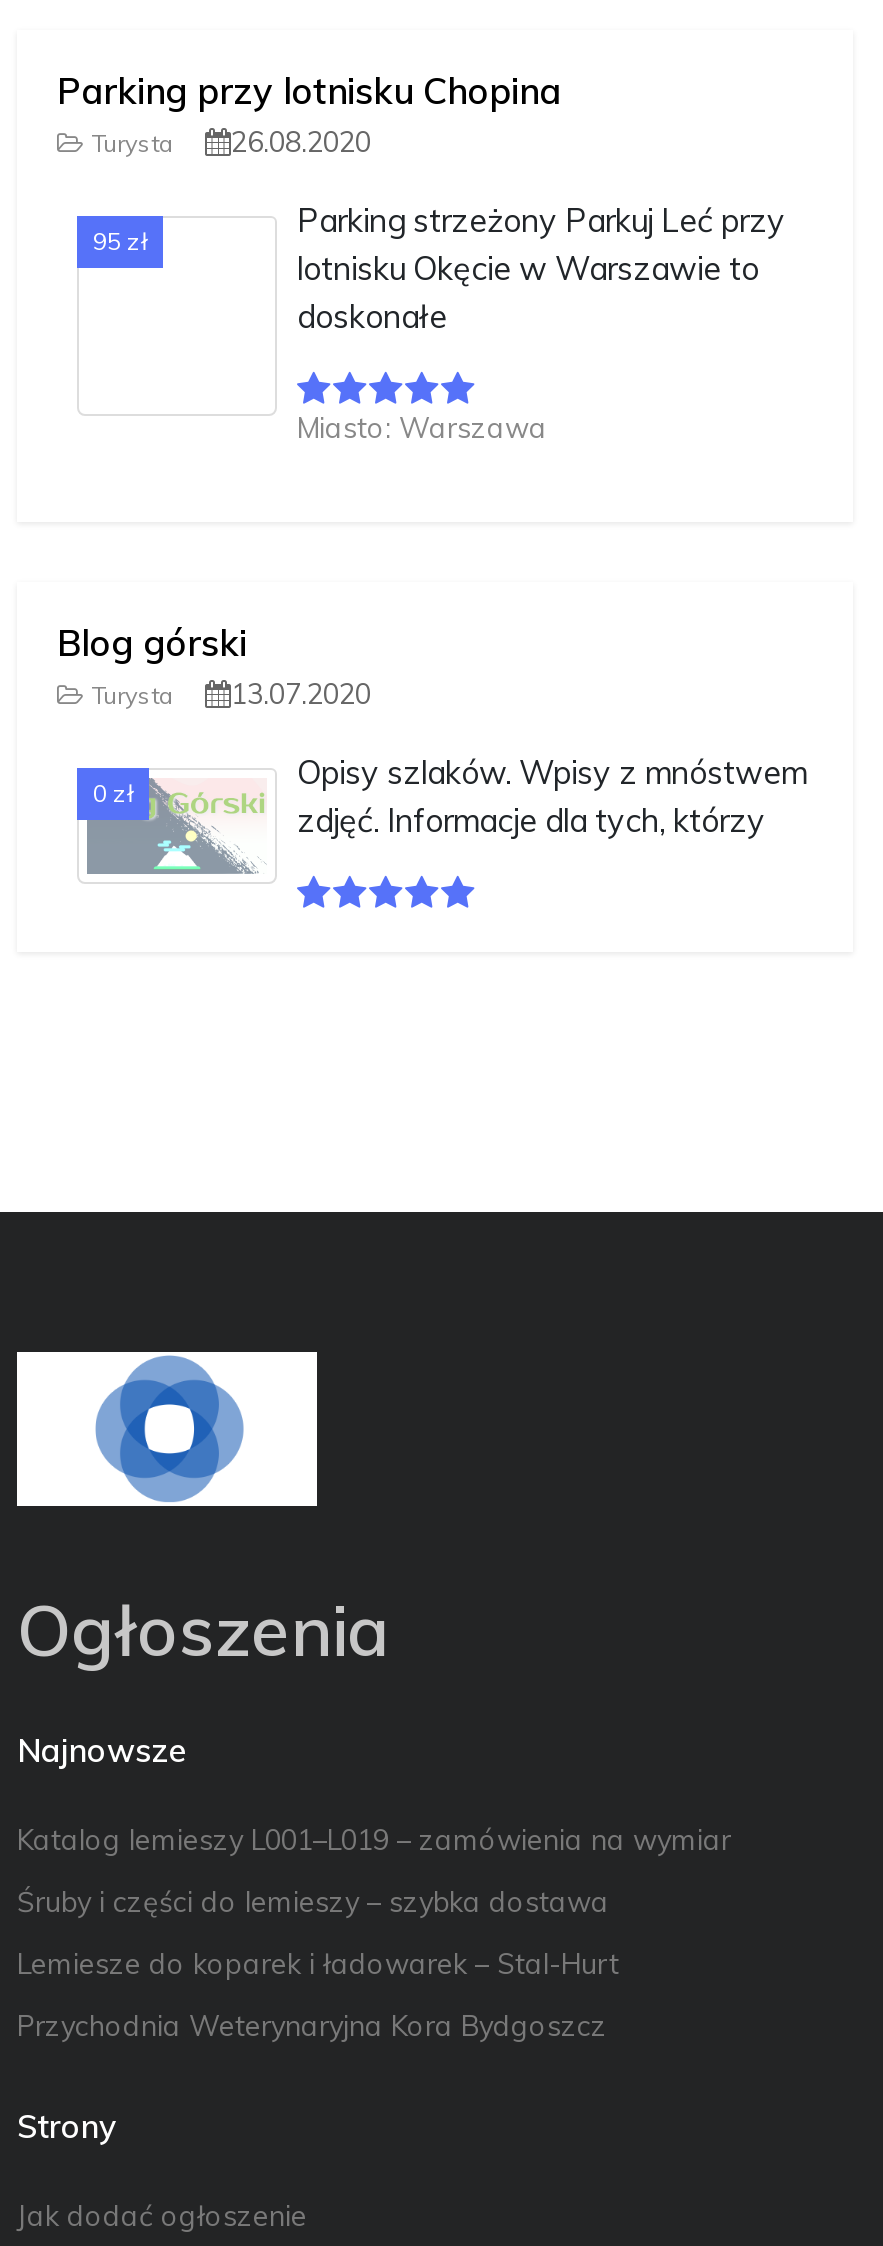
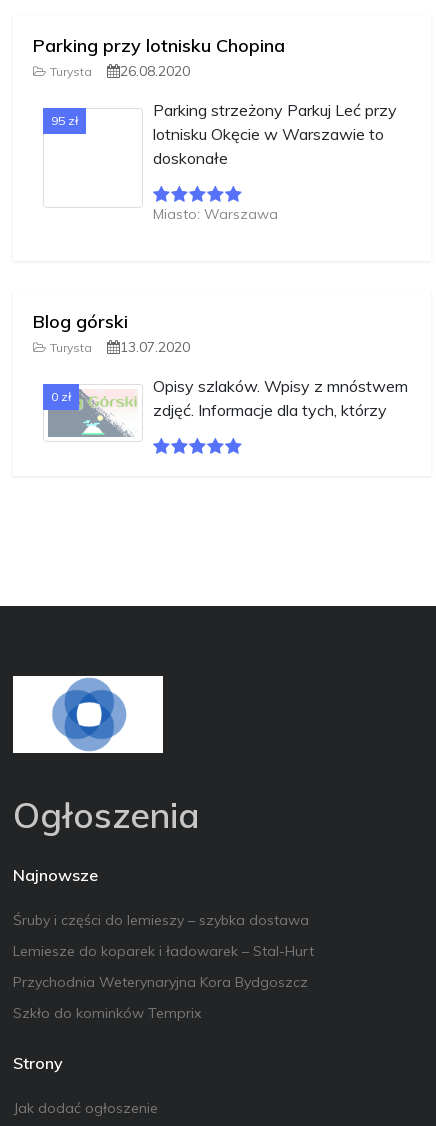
[17,1823,731,1859] Katalog lemieszy L001–L019 – zamówienia na wymiar -> none
moved [17,1885,619,2045] -> [13,911,314,991]: Śruby i części do lemieszy – szybka dostawa | Lemiesze do koparek i ładowarek – Stal-Hurt | Przychodnia Weterynaryjna Kora Bydgoszcz
none -> [13,1004,201,1022] Szkło do kominków Temprix

